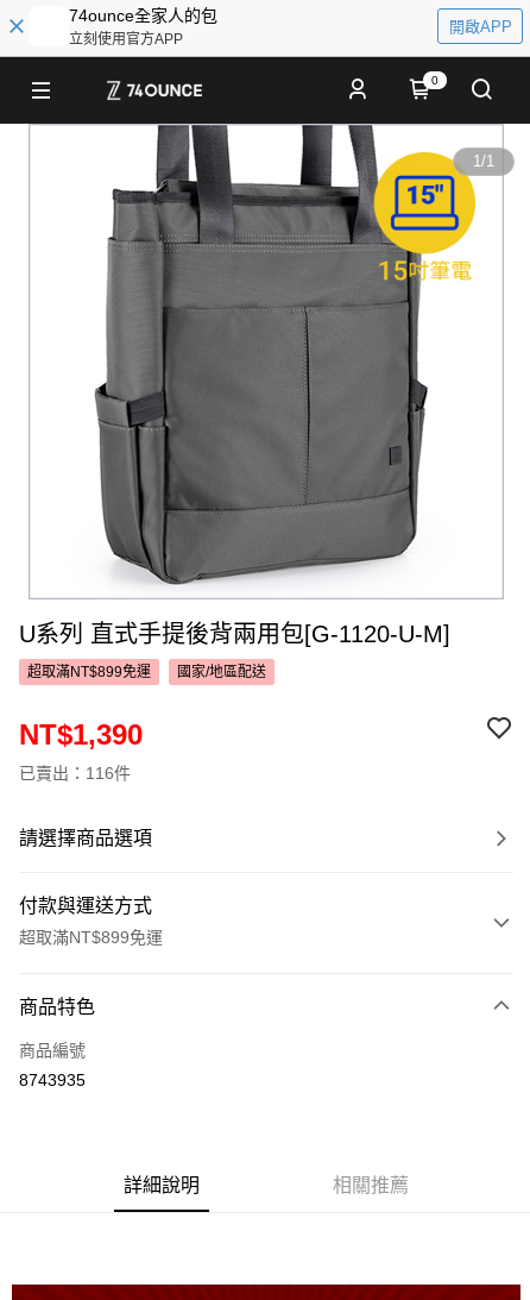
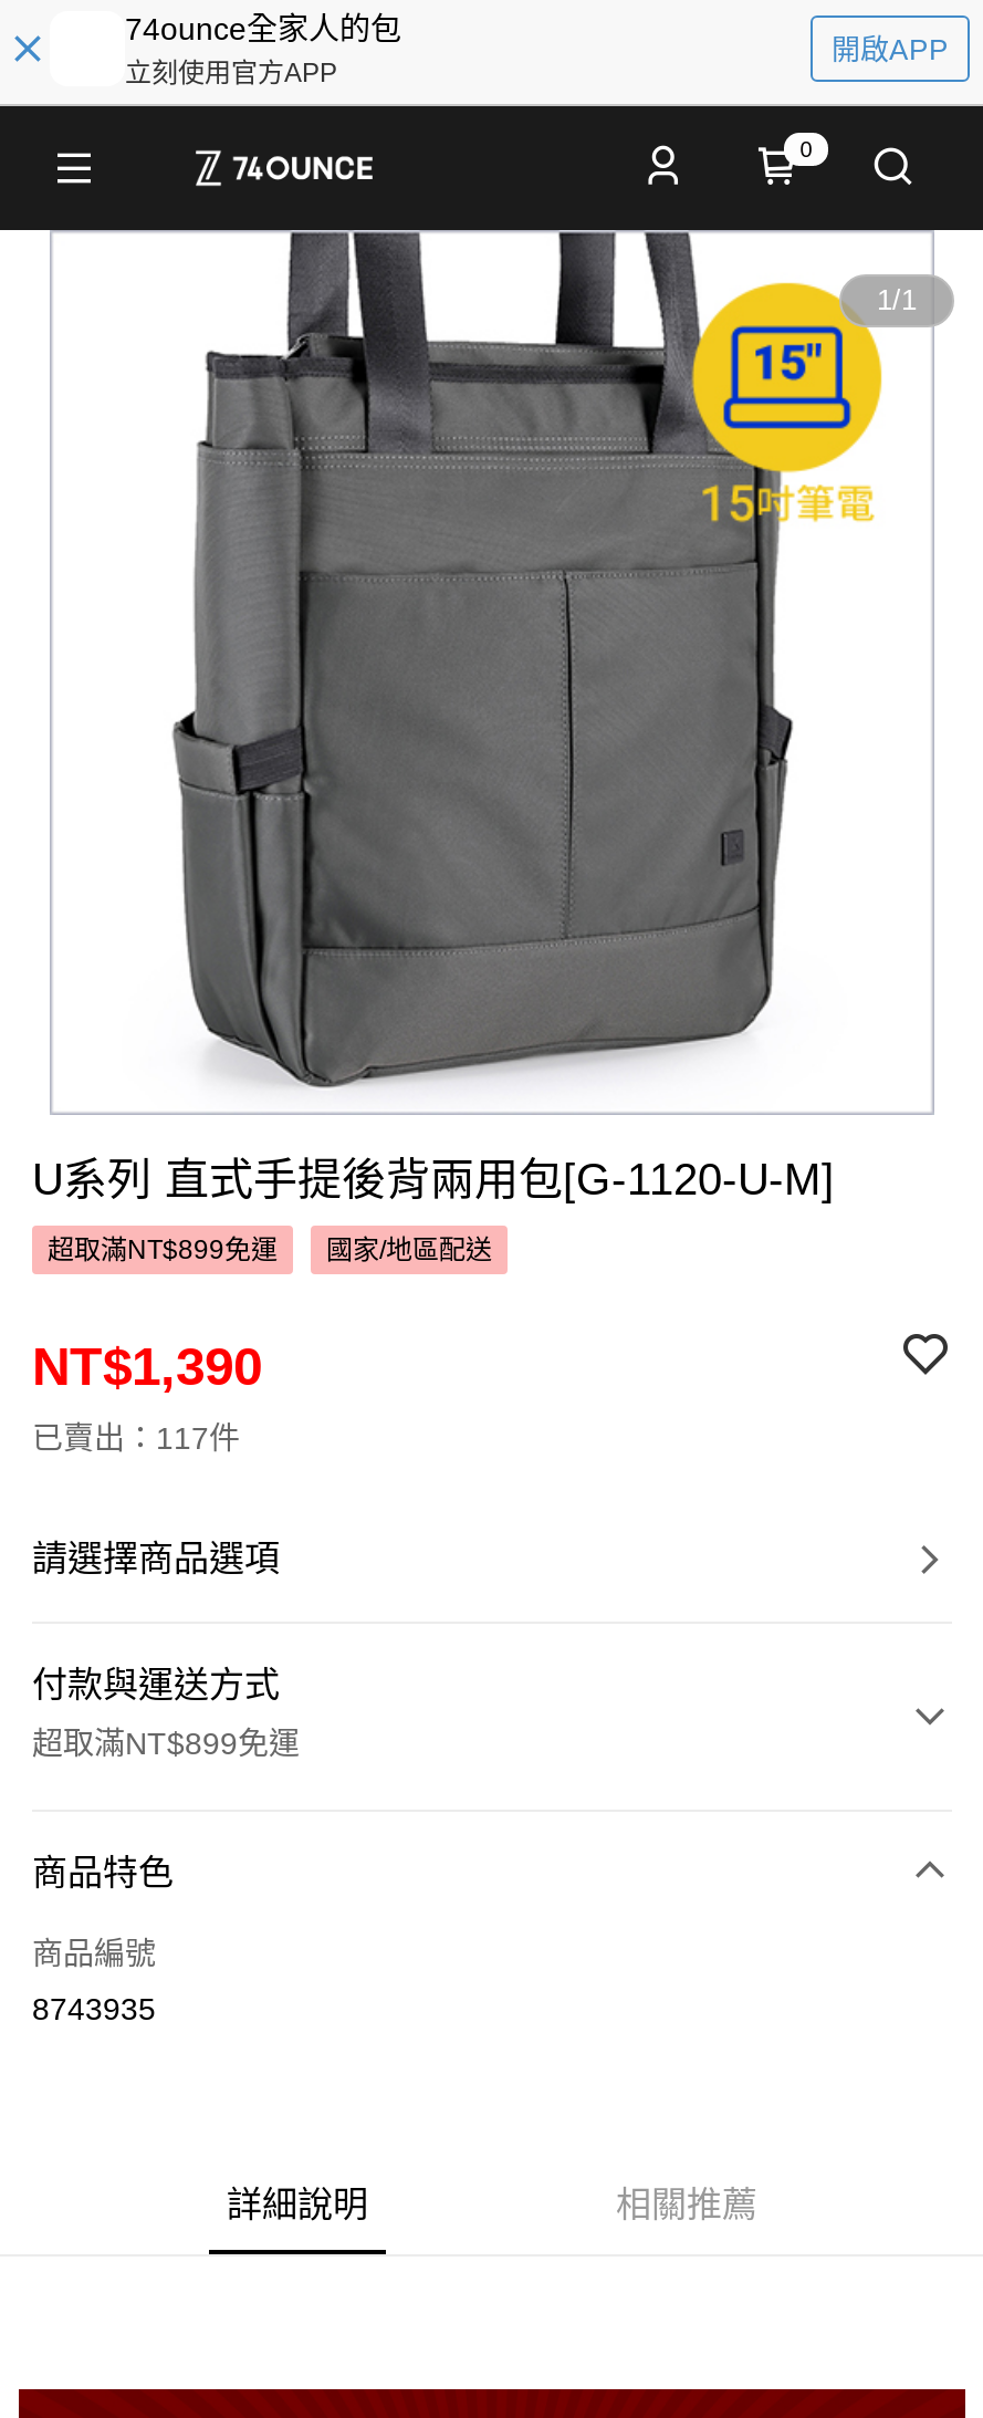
[19,764,131,783] 已賣出：116件 -> [32,1420,240,1456] 已賣出：117件

